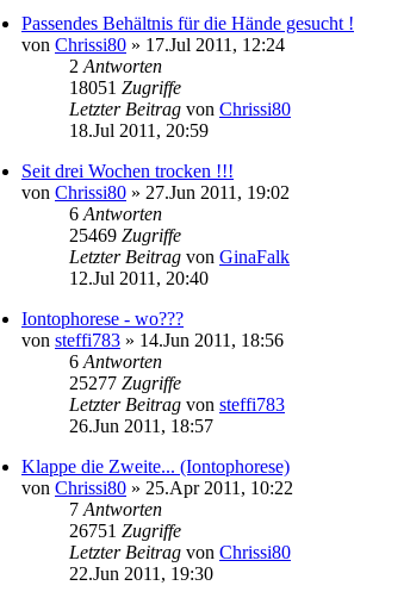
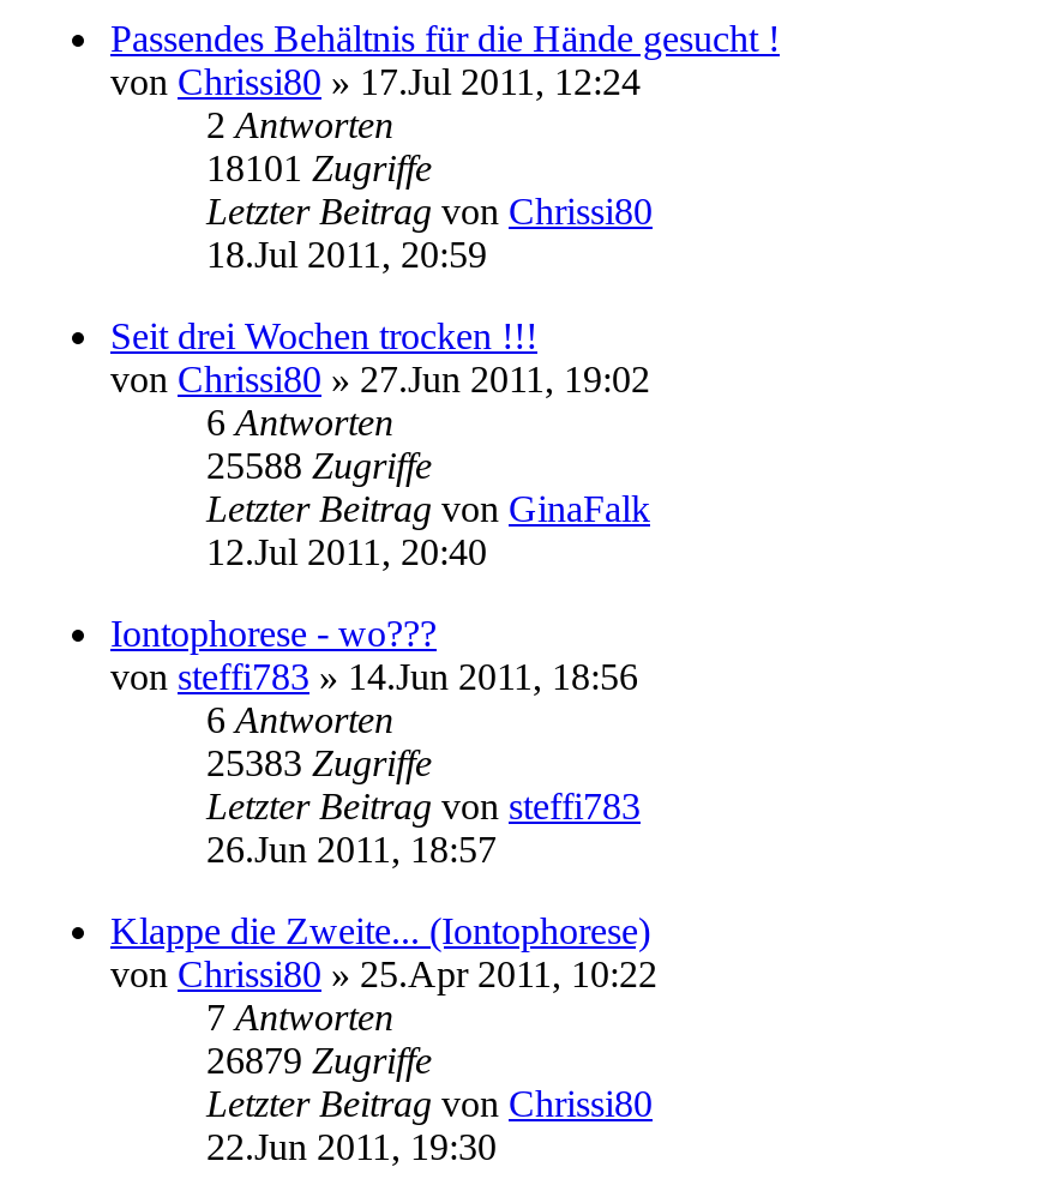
[69,77,181,98] 18051 Zugriffe -> [206,147,432,188] 18101 Zugriffe
[69,225,181,245] 25469 Zugriffe -> [206,445,432,486] 25588 Zugriffe
[69,373,181,393] 25277 Zugriffe -> [206,742,432,783] 25383 Zugriffe
[69,520,181,541] 26751 Zugriffe -> [206,1040,432,1080] 26879 Zugriffe

